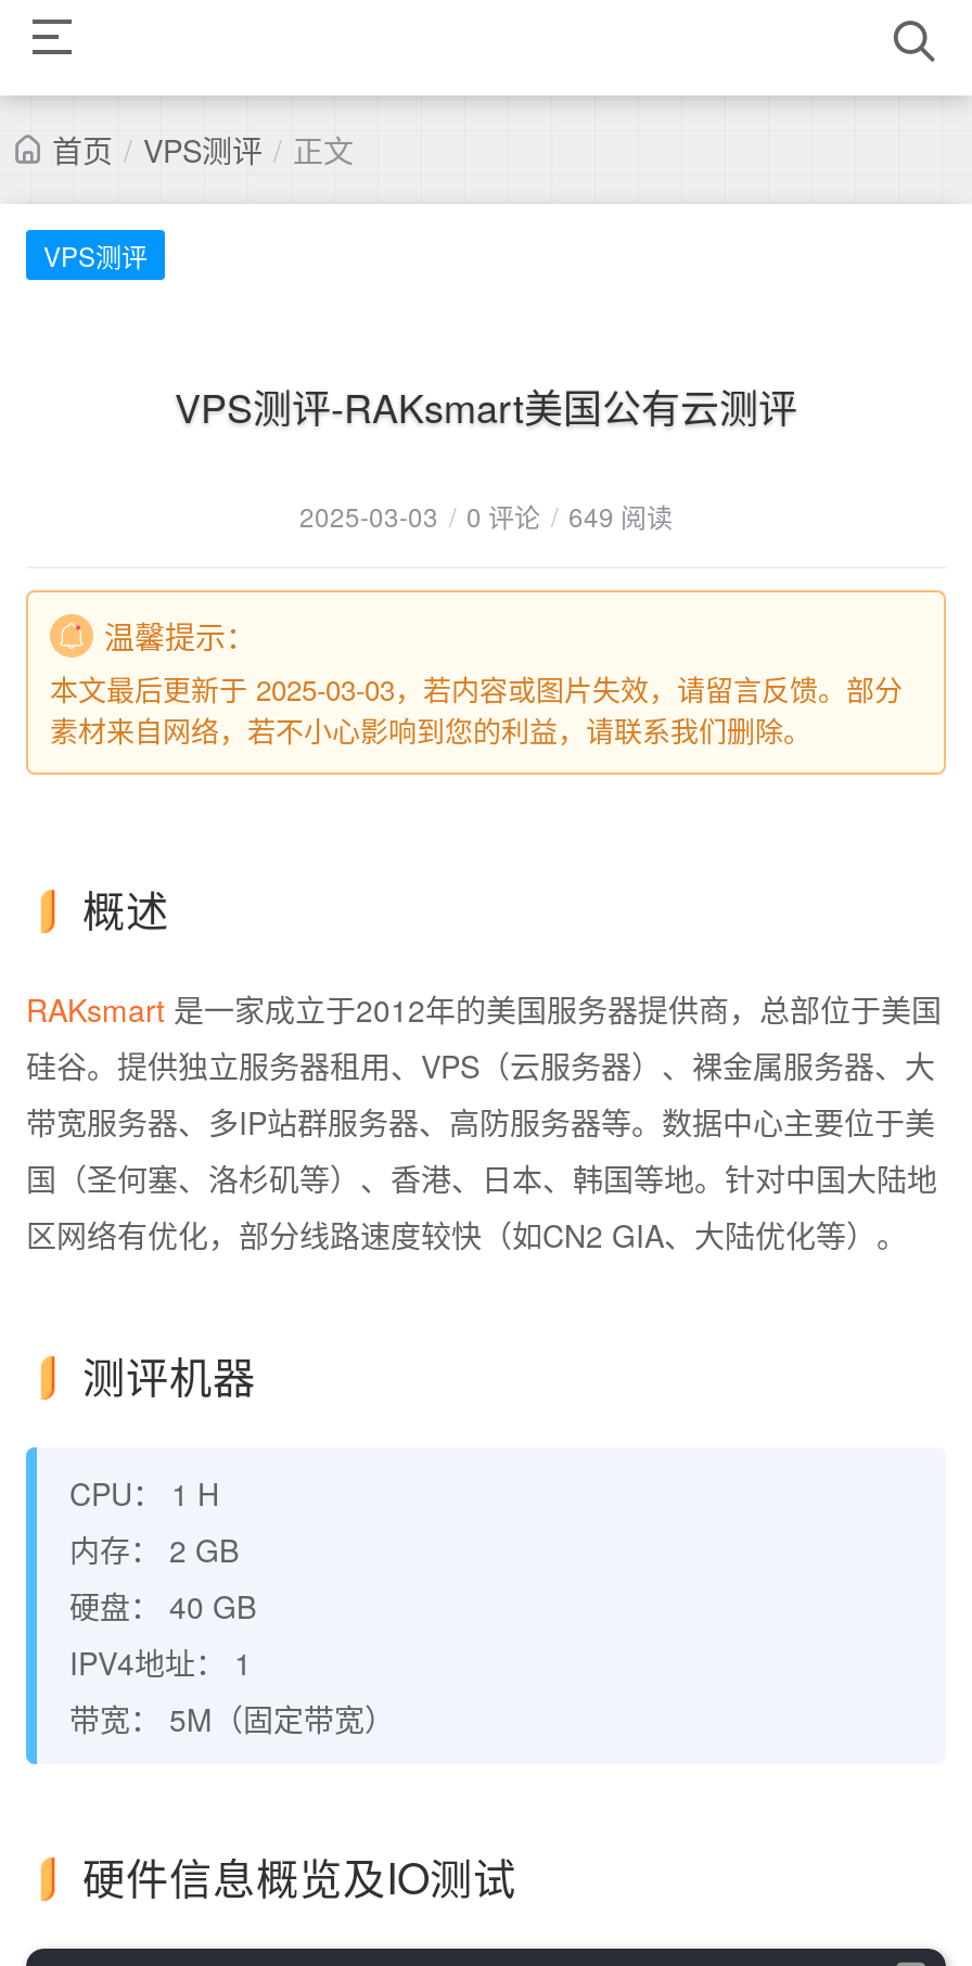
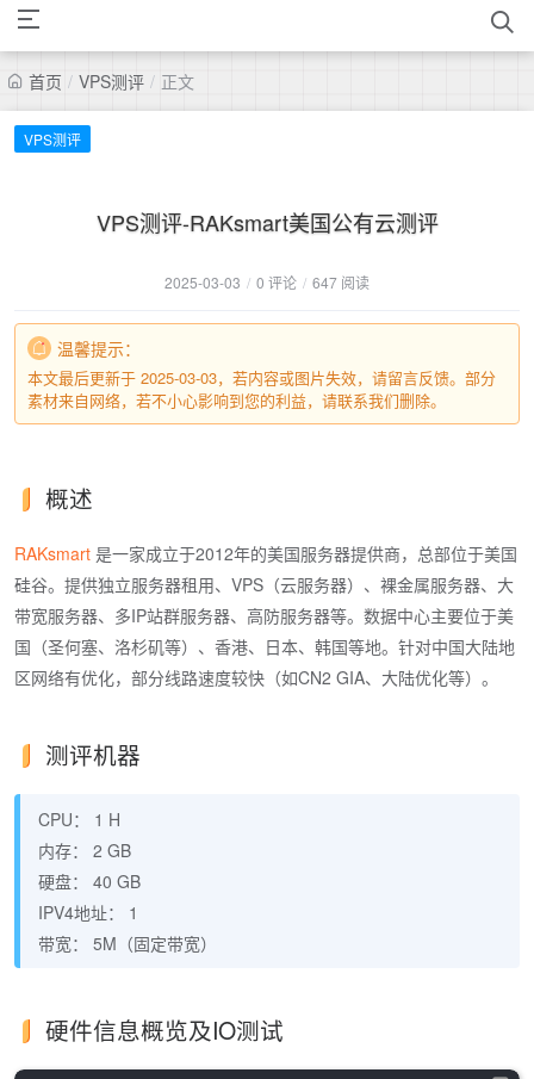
[299,497,673,534] 2025-03-03 / 0 评论 / 649 阅读 -> [164,272,370,292] 2025-03-03 / 0 评论 / 647 阅读

